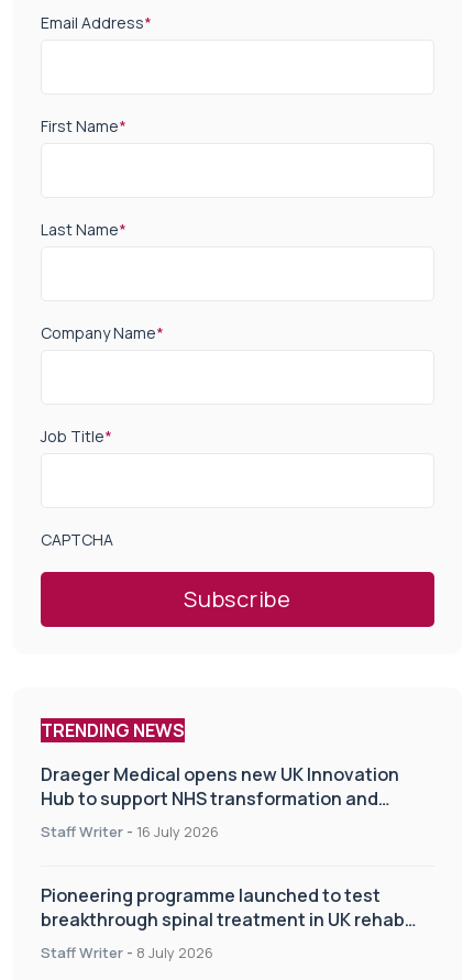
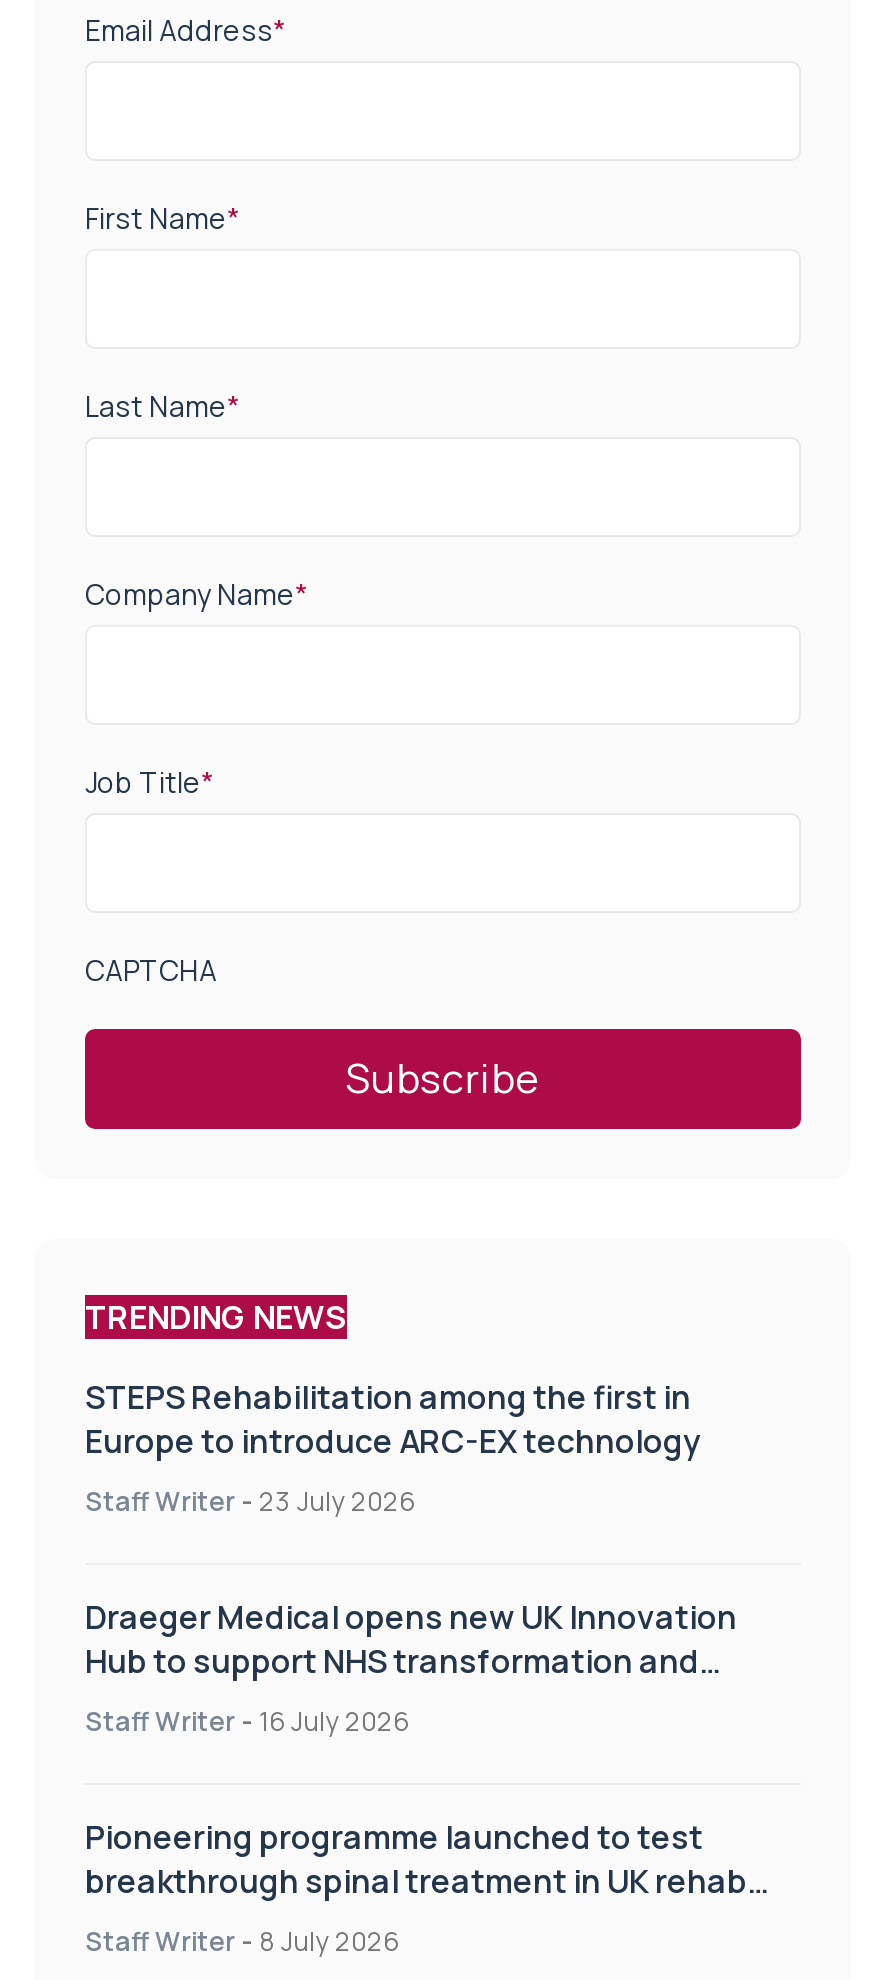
none -> [85,1375,701,1519] STEPS Rehabilitation among the first in | Europe to introduce ARC-EX technology | Staff Writer - 23 July 2026

